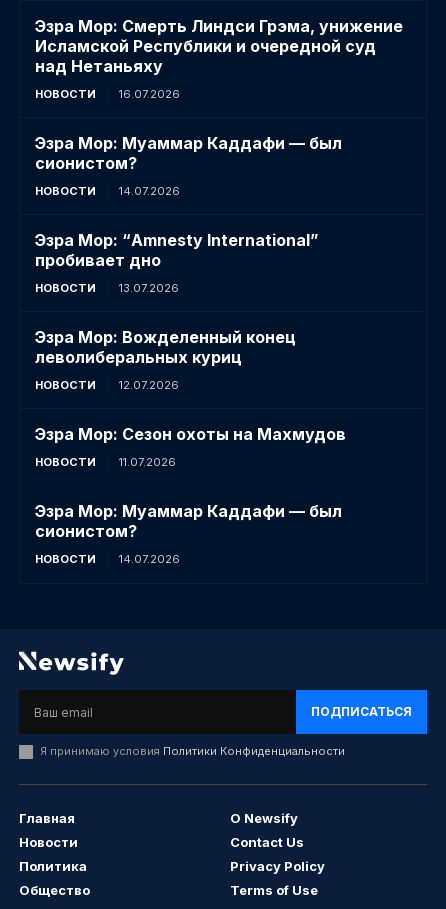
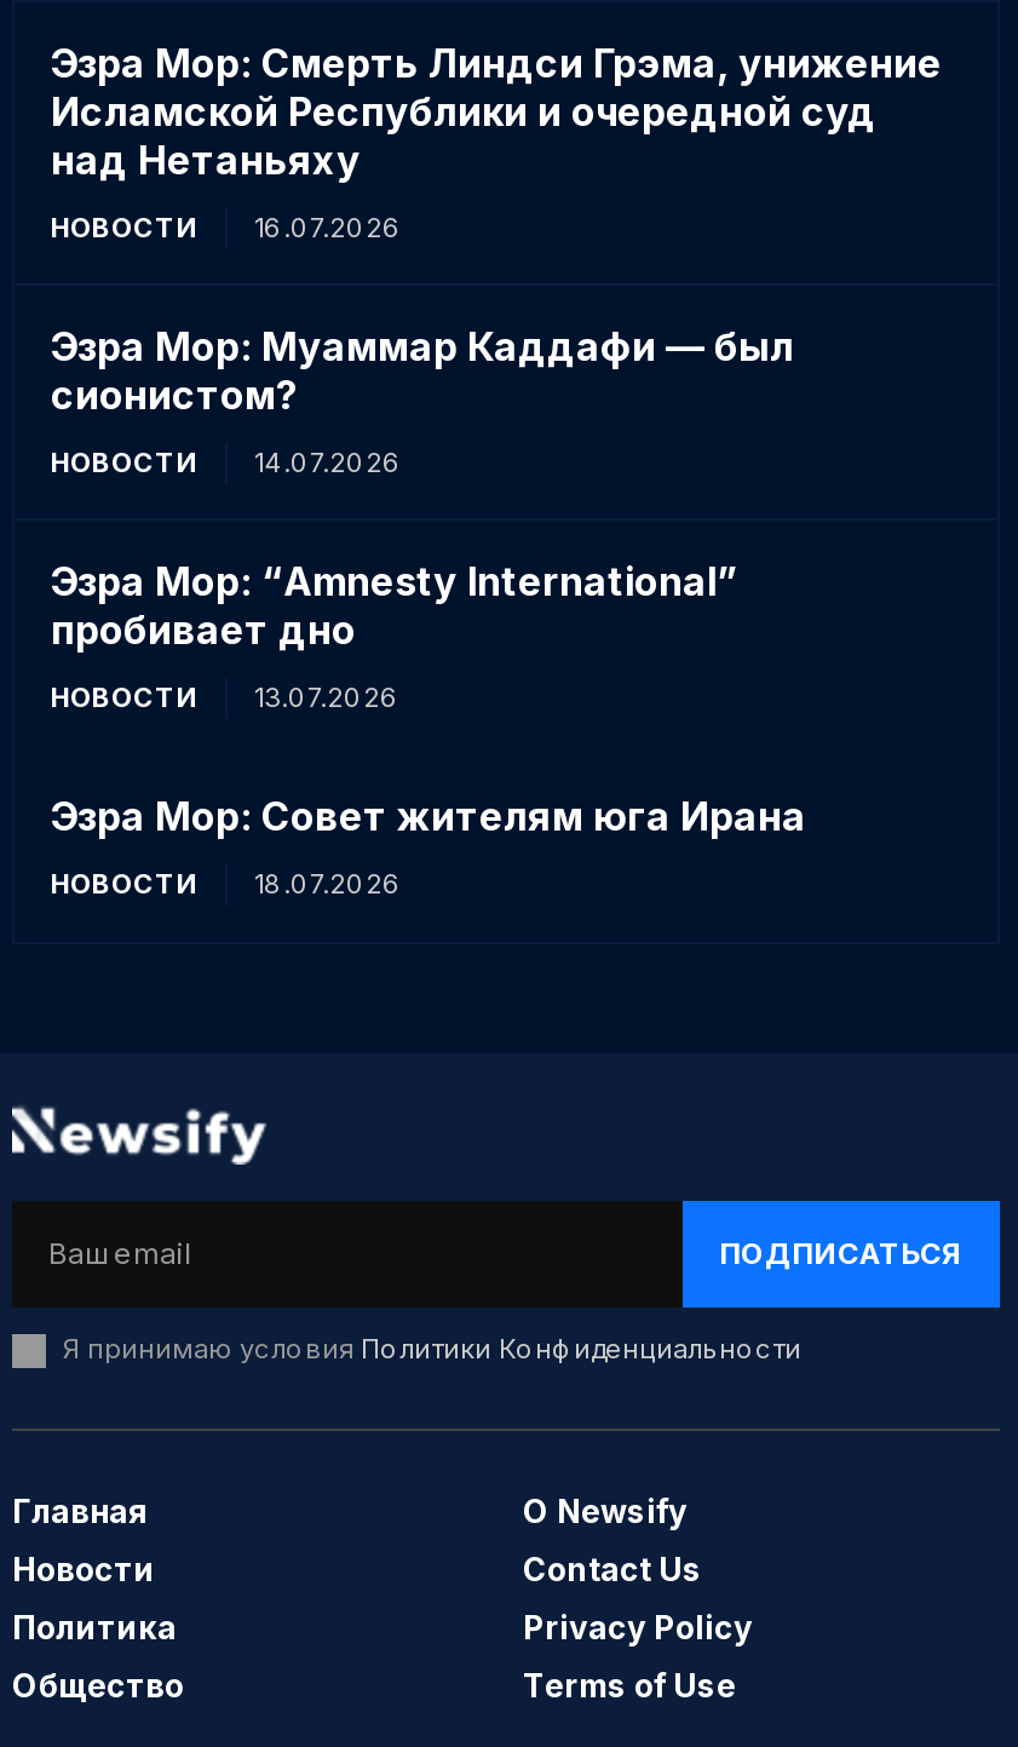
[35,327,296,367] Эзра Мор: Вожделенный конец | леволиберальных куриц -> [51,792,806,840] Эзра Мор: Совет жителям юга Ирана
[35,378,346,566] 12.07.2026 | Эзра Мор: Сезон охоты на Махмудов | НОВОСТИ | 11.07.2026 | Эзра Мор: Муаммар Каддафи — был | сионистом? | НОВОСТИ | 14.07.2026 -> [254,867,402,901] 18.07.2026

